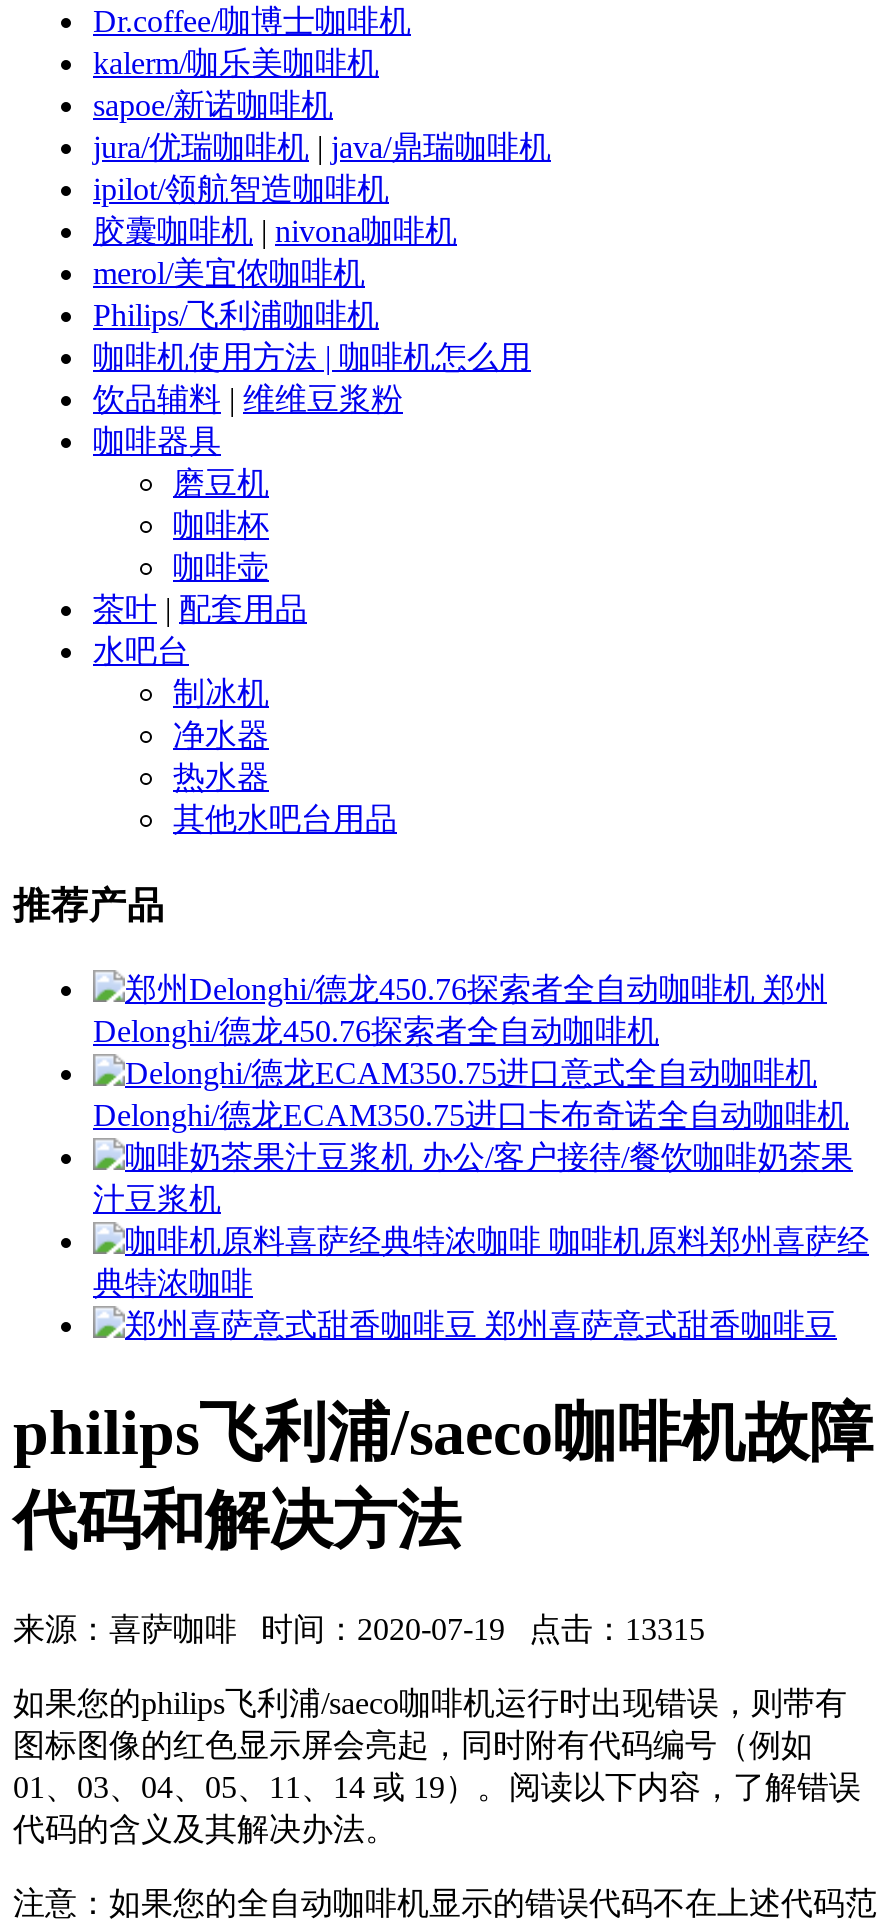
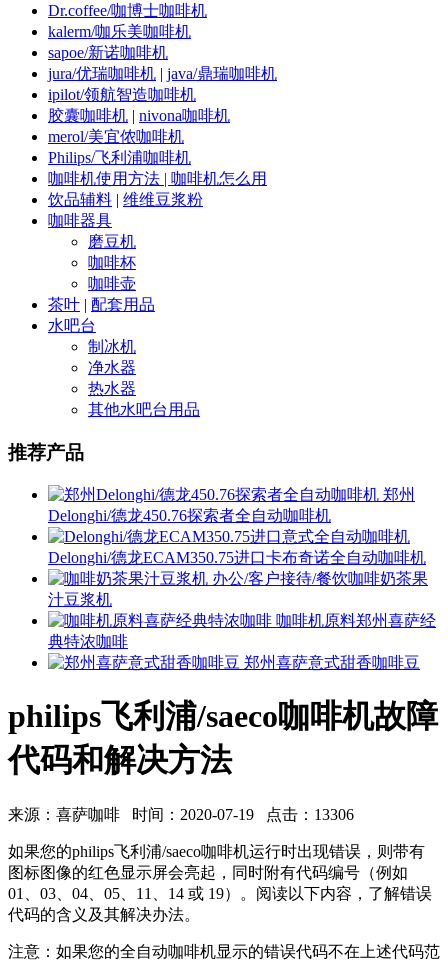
[13,1612,705,1646] 来源：喜萨咖啡 时间：2020-07-19 点击：13315 -> [8,806,354,823] 来源：喜萨咖啡 时间：2020-07-19 点击：13306

